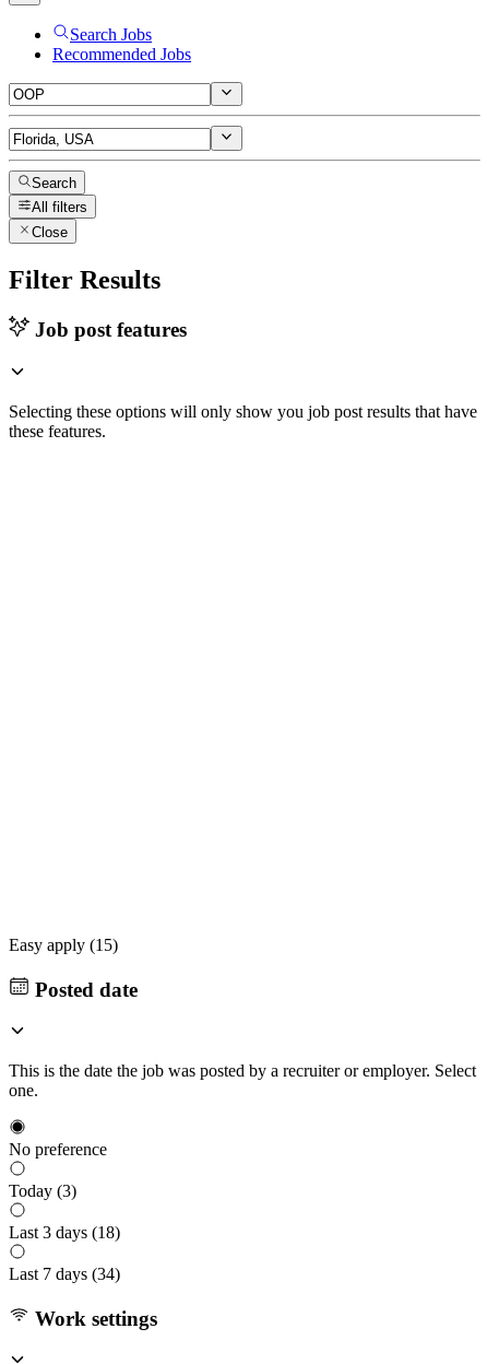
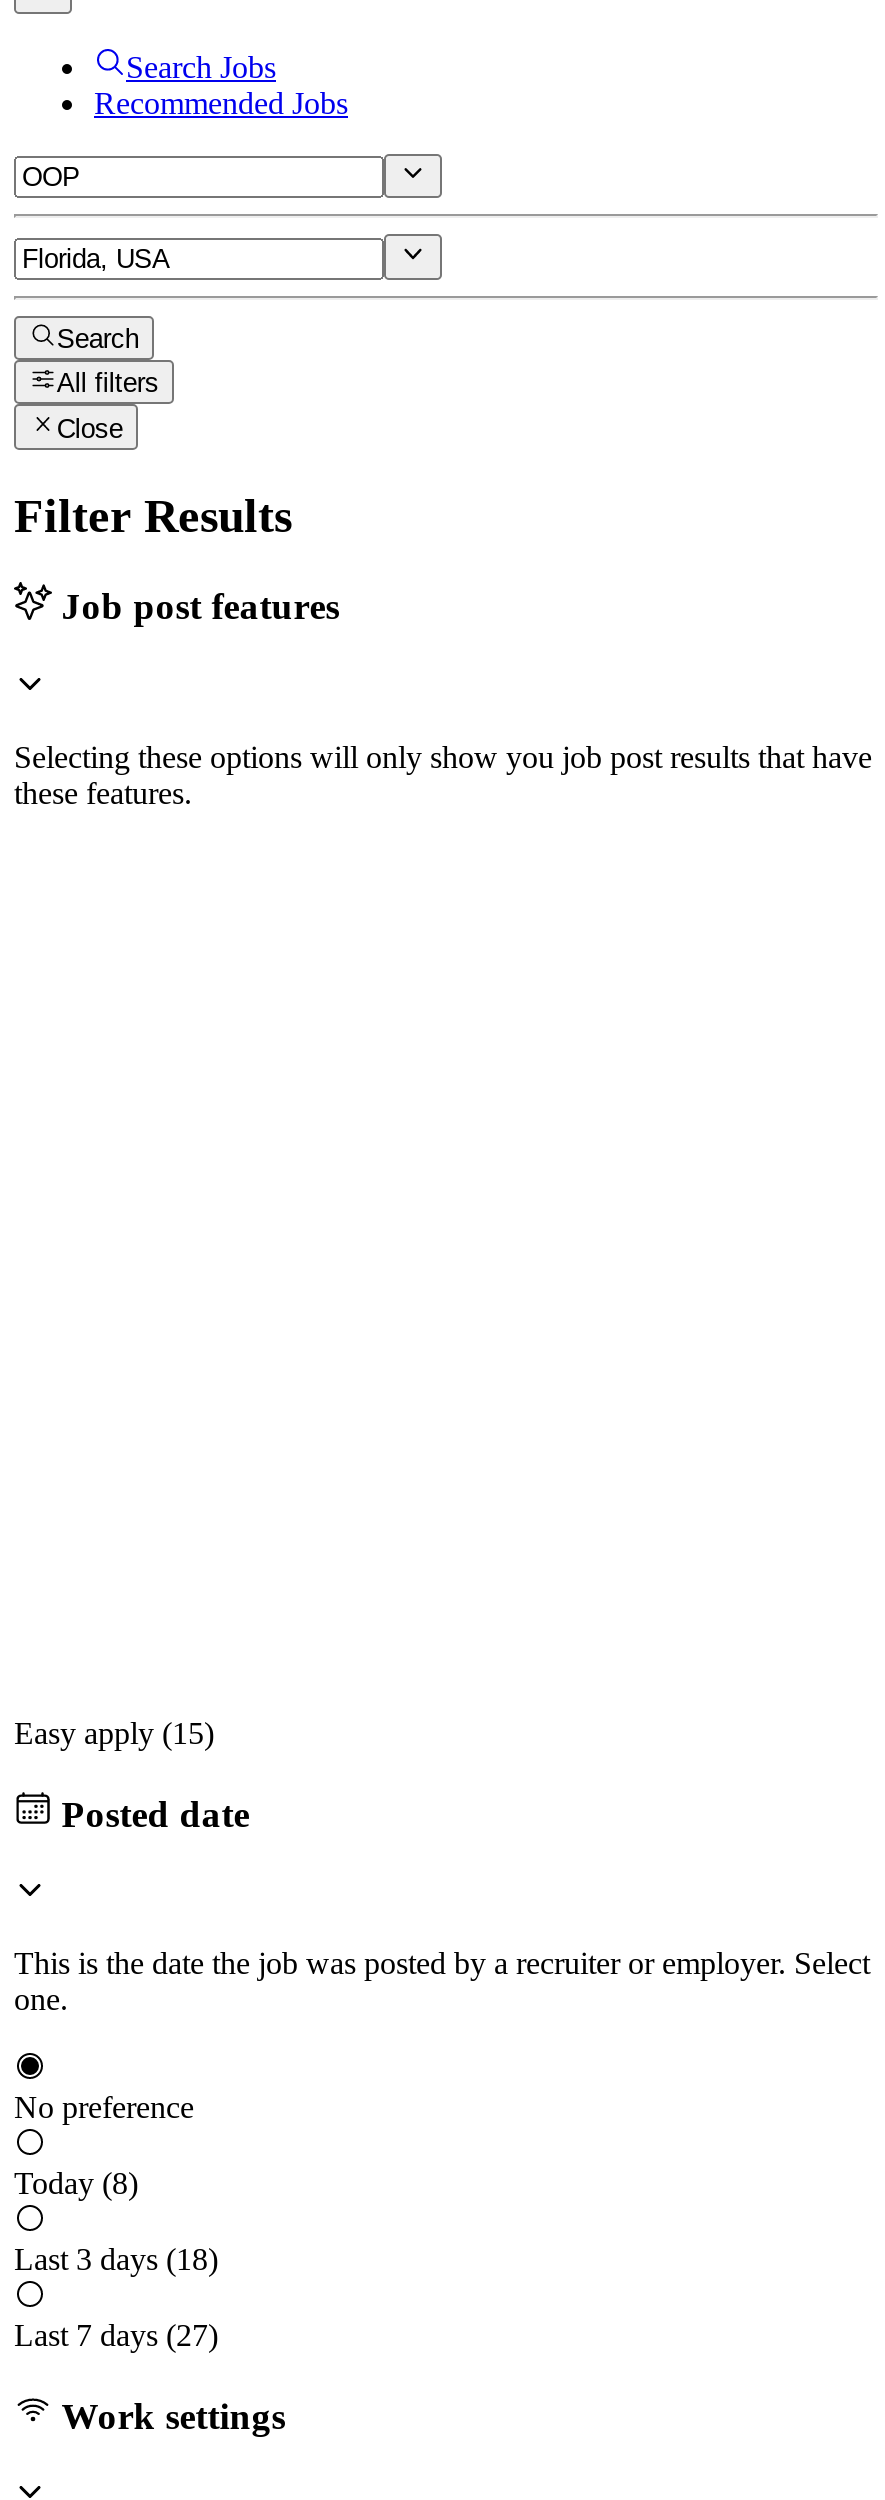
[9,1181,76,1200] Today (3) -> [14,2166,138,2200] Today (8)
[9,1265,120,1283] Last 7 days (34) -> [14,2318,218,2352] Last 7 days (27)

